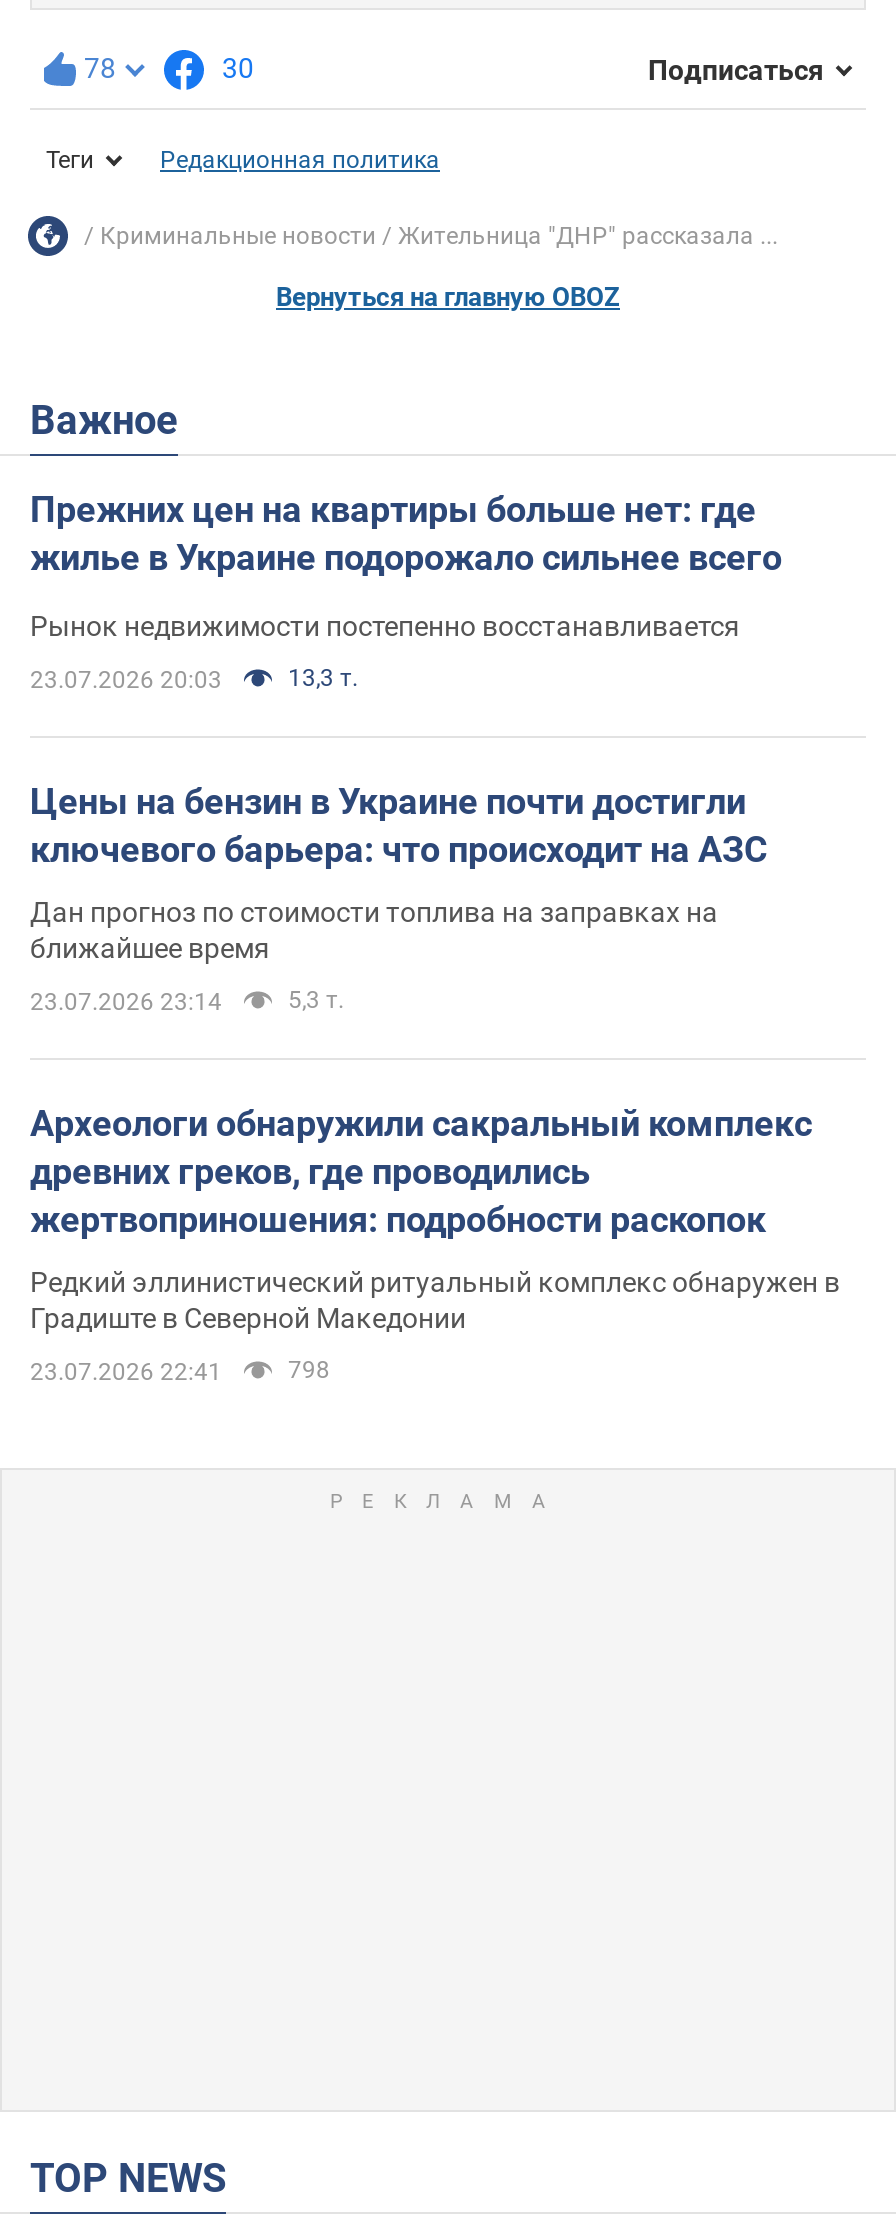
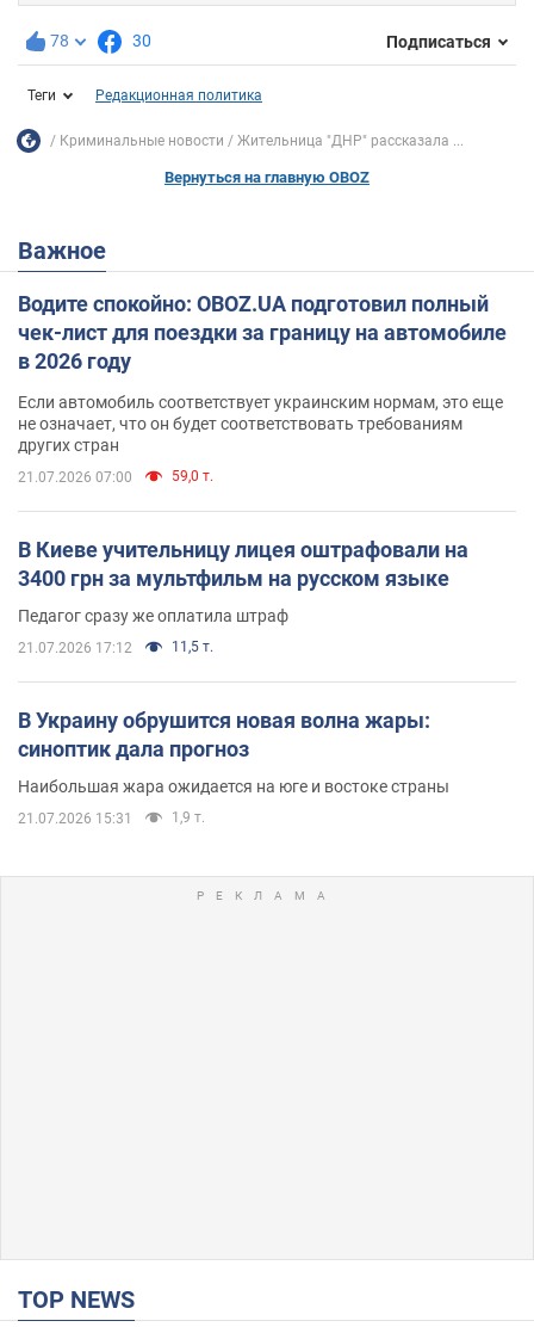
[30,489,782,579] Прежних цен на квартиры больше нет: где | жилье в Украине подорожало сильнее всего -> [18,292,507,374] Водите спокойно: OBOZ.UA подготовил полный | чек-лист для поездки за границу на автомобиле | в 2026 году
[30,611,740,643] Рынок недвижимости постепенно восстанавливается -> [18,393,503,455] Если автомобиль соответствует украинским нормам, это еще | не означает, что он будет соответствовать требованиям | других стран
[30,665,358,695] 23.07.2026 20:03 | 13,3 т. -> [18,468,213,486] 21.07.2026 07:00 | 59,0 т.
[30,781,768,871] Цены на бензин в Украине почти достигли | ключевого барьера: что происходит на АЗС -> [18,537,468,591] В Киеве учительницу лицея оштрафовали на | 3400 грн за мультфильм на русском языке
[30,897,718,965] Дан прогноз по стоимости топлива на заправках на | ближайшее время -> [18,607,288,626] Педагог сразу же оплатила штраф
[30,987,344,1017] 23.07.2026 23:14 | 5,3 т. -> [18,639,213,657] 21.07.2026 17:12 | 11,5 т.
[30,1103,812,1241] Археологи обнаружили сакральный комплекс | древних греков, где проводились | жертвоприношения: подробности раскопок -> [18,708,430,762] В Украину обрушится новая волна жары: | синоптик дала прогноз
[30,1267,840,1335] Редкий эллинистический ритуальный комплекс обнаружен в | Градиште в Северной Македонии -> [18,777,449,796] Наибольшая жара ожидается на юге и востоке страны
[30,1357,330,1387] 23.07.2026 22:41 | 798 -> [18,809,205,827] 21.07.2026 15:31 | 1,9 т.

